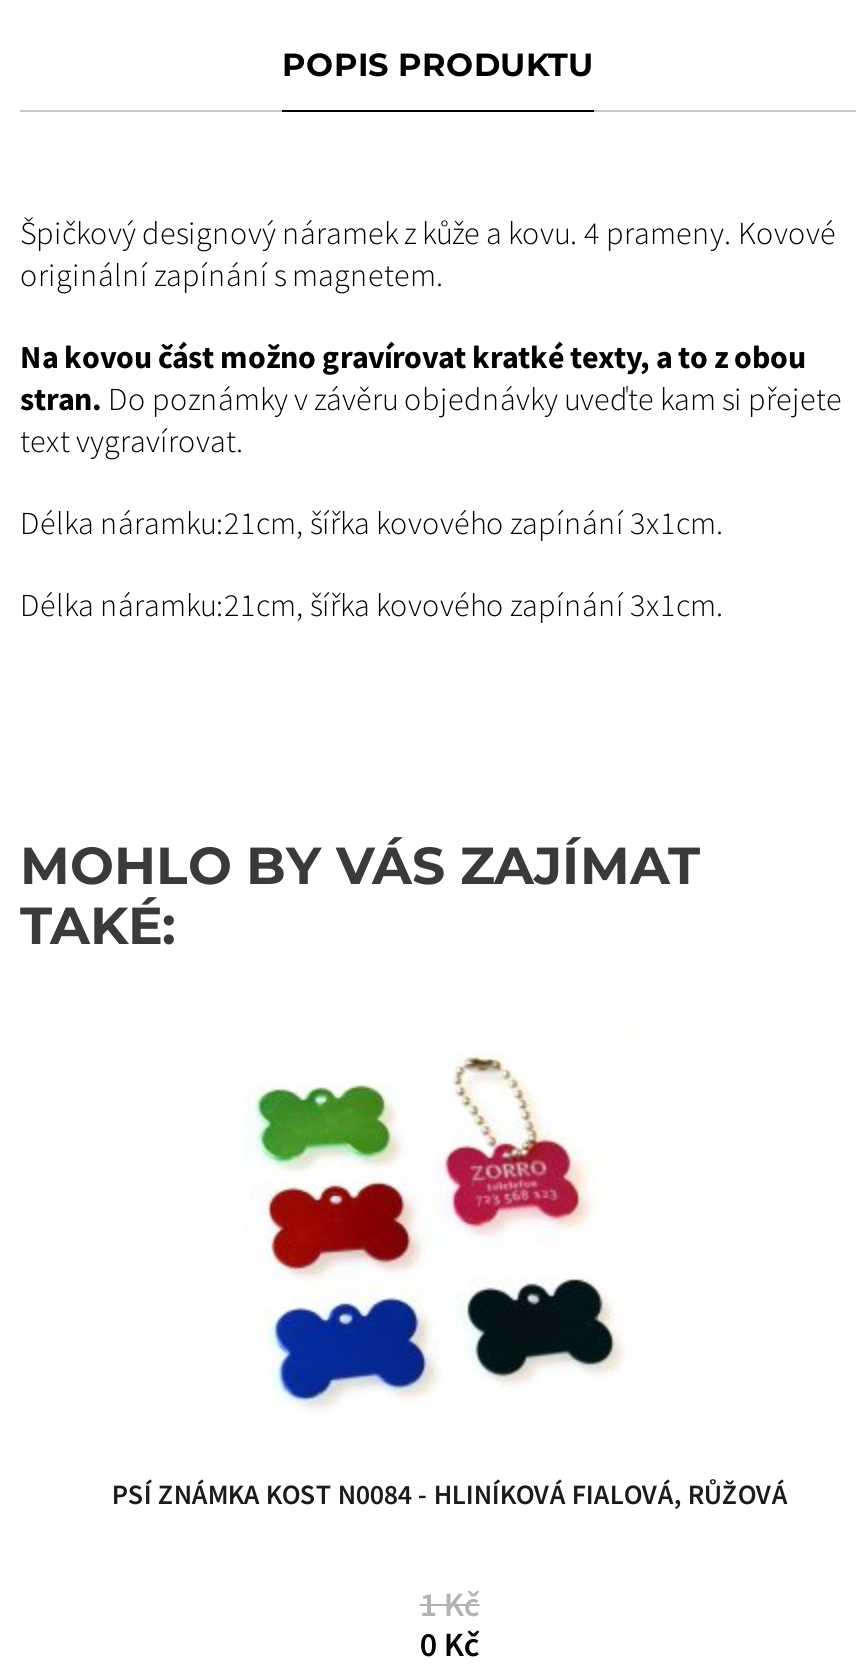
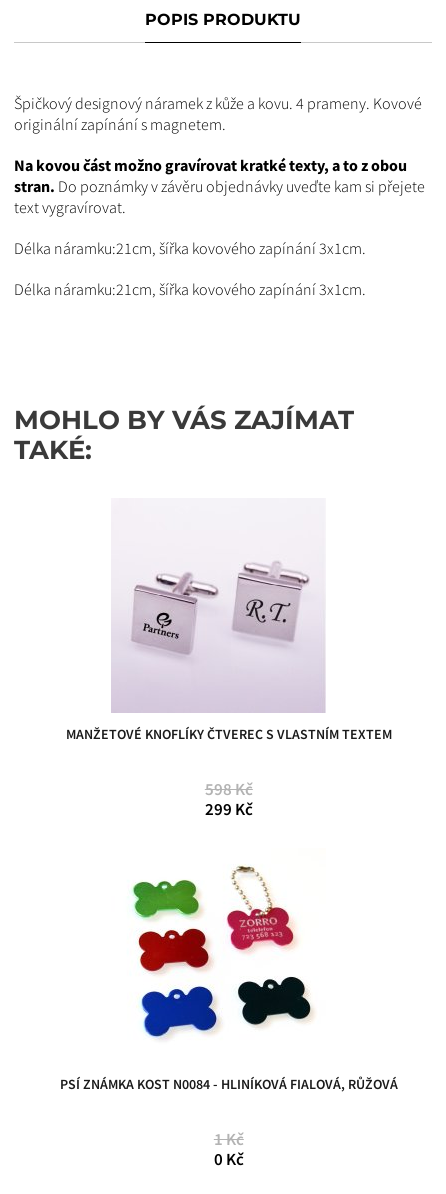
none -> [66,560,392,820] [image] | MANŽETOVÉ KNOFLÍKY ČTVEREC S VLASTNÍM TEXTEM | 598 Kč | 299 Kč

